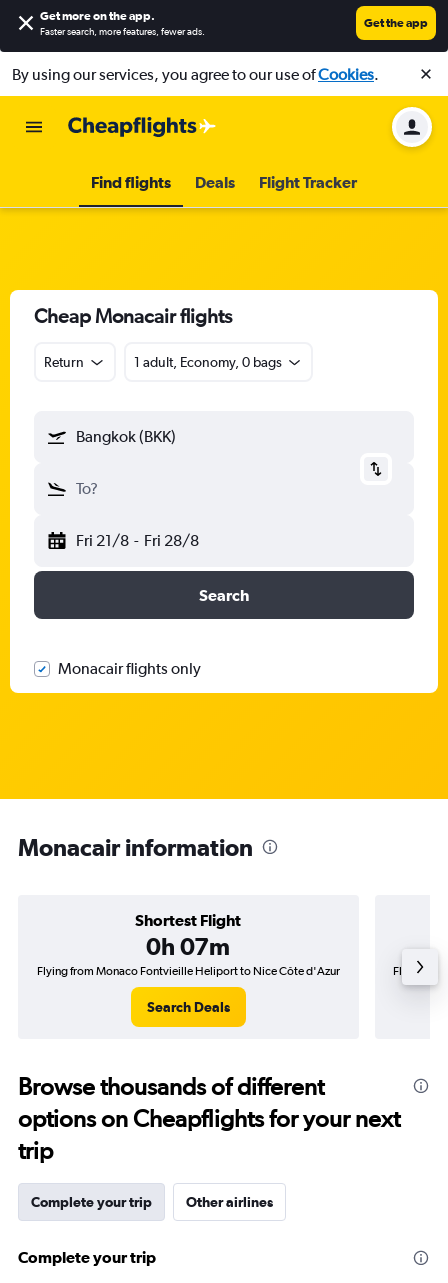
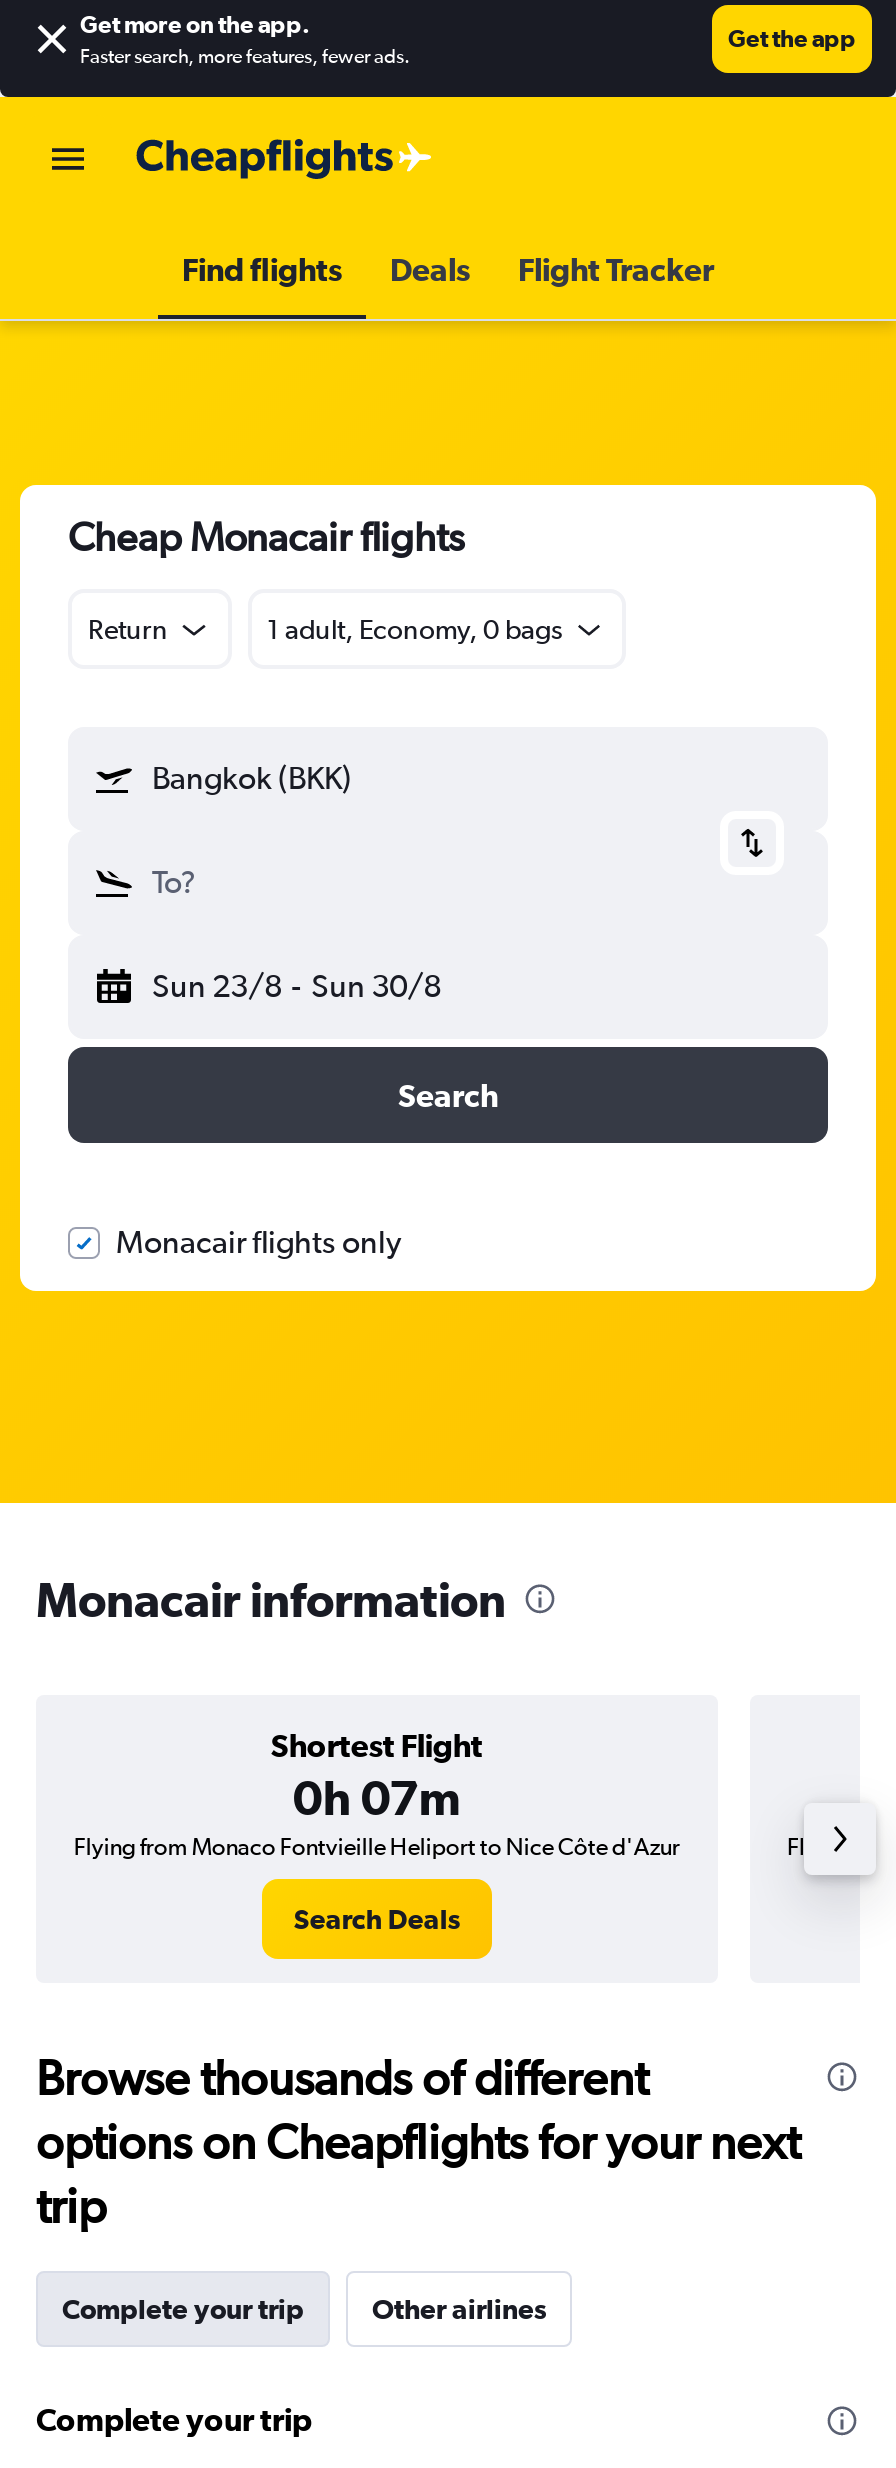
[12,64,379,83] By using our services, you agree to our use ofCookies. -> none
[391,106,433,148] [image] -> none
[76,531,199,550] Fri 21/8 - Fri 28/8 -> [152,967,441,1005] Sun 23/8 - Sun 30/8

